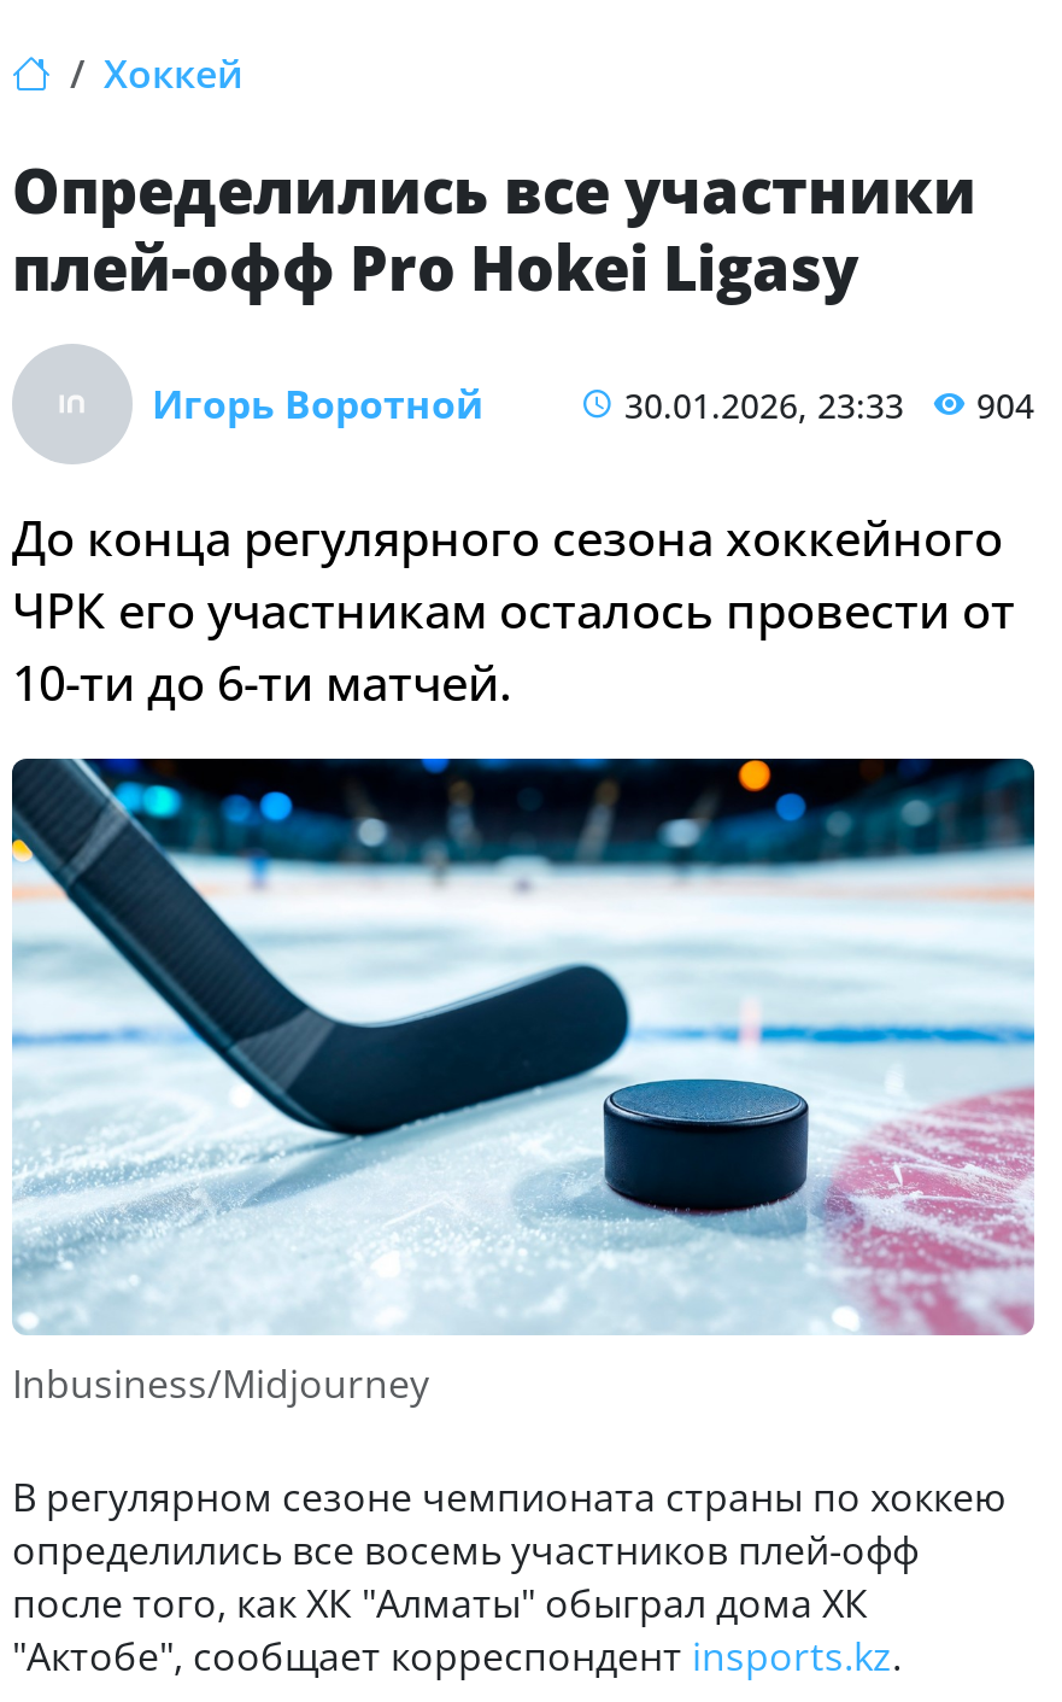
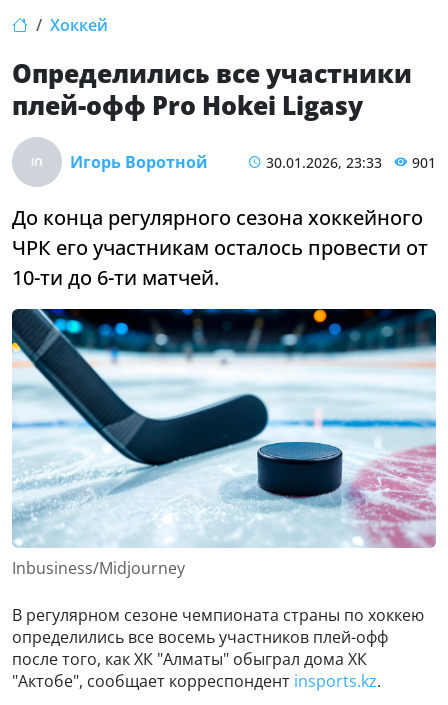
[615,381,1034,427] 30.01.2026, 23:33 904 -> [262,152,436,171] 30.01.2026, 23:33 901

